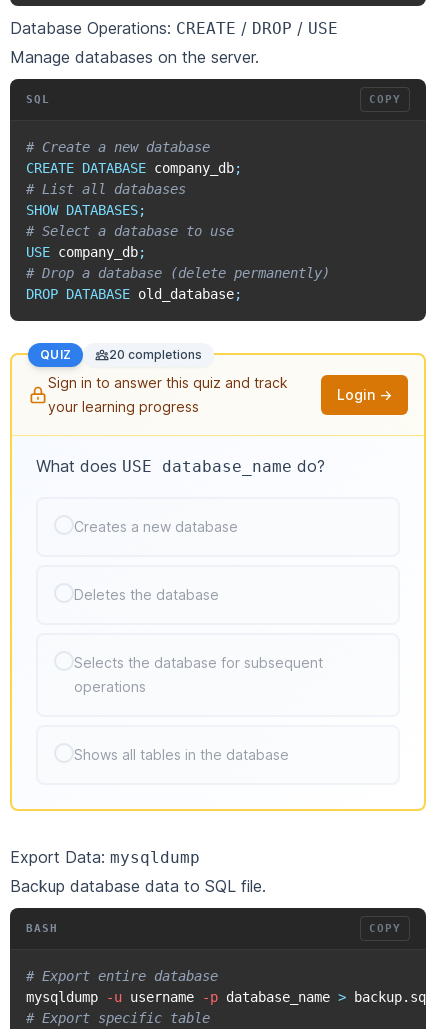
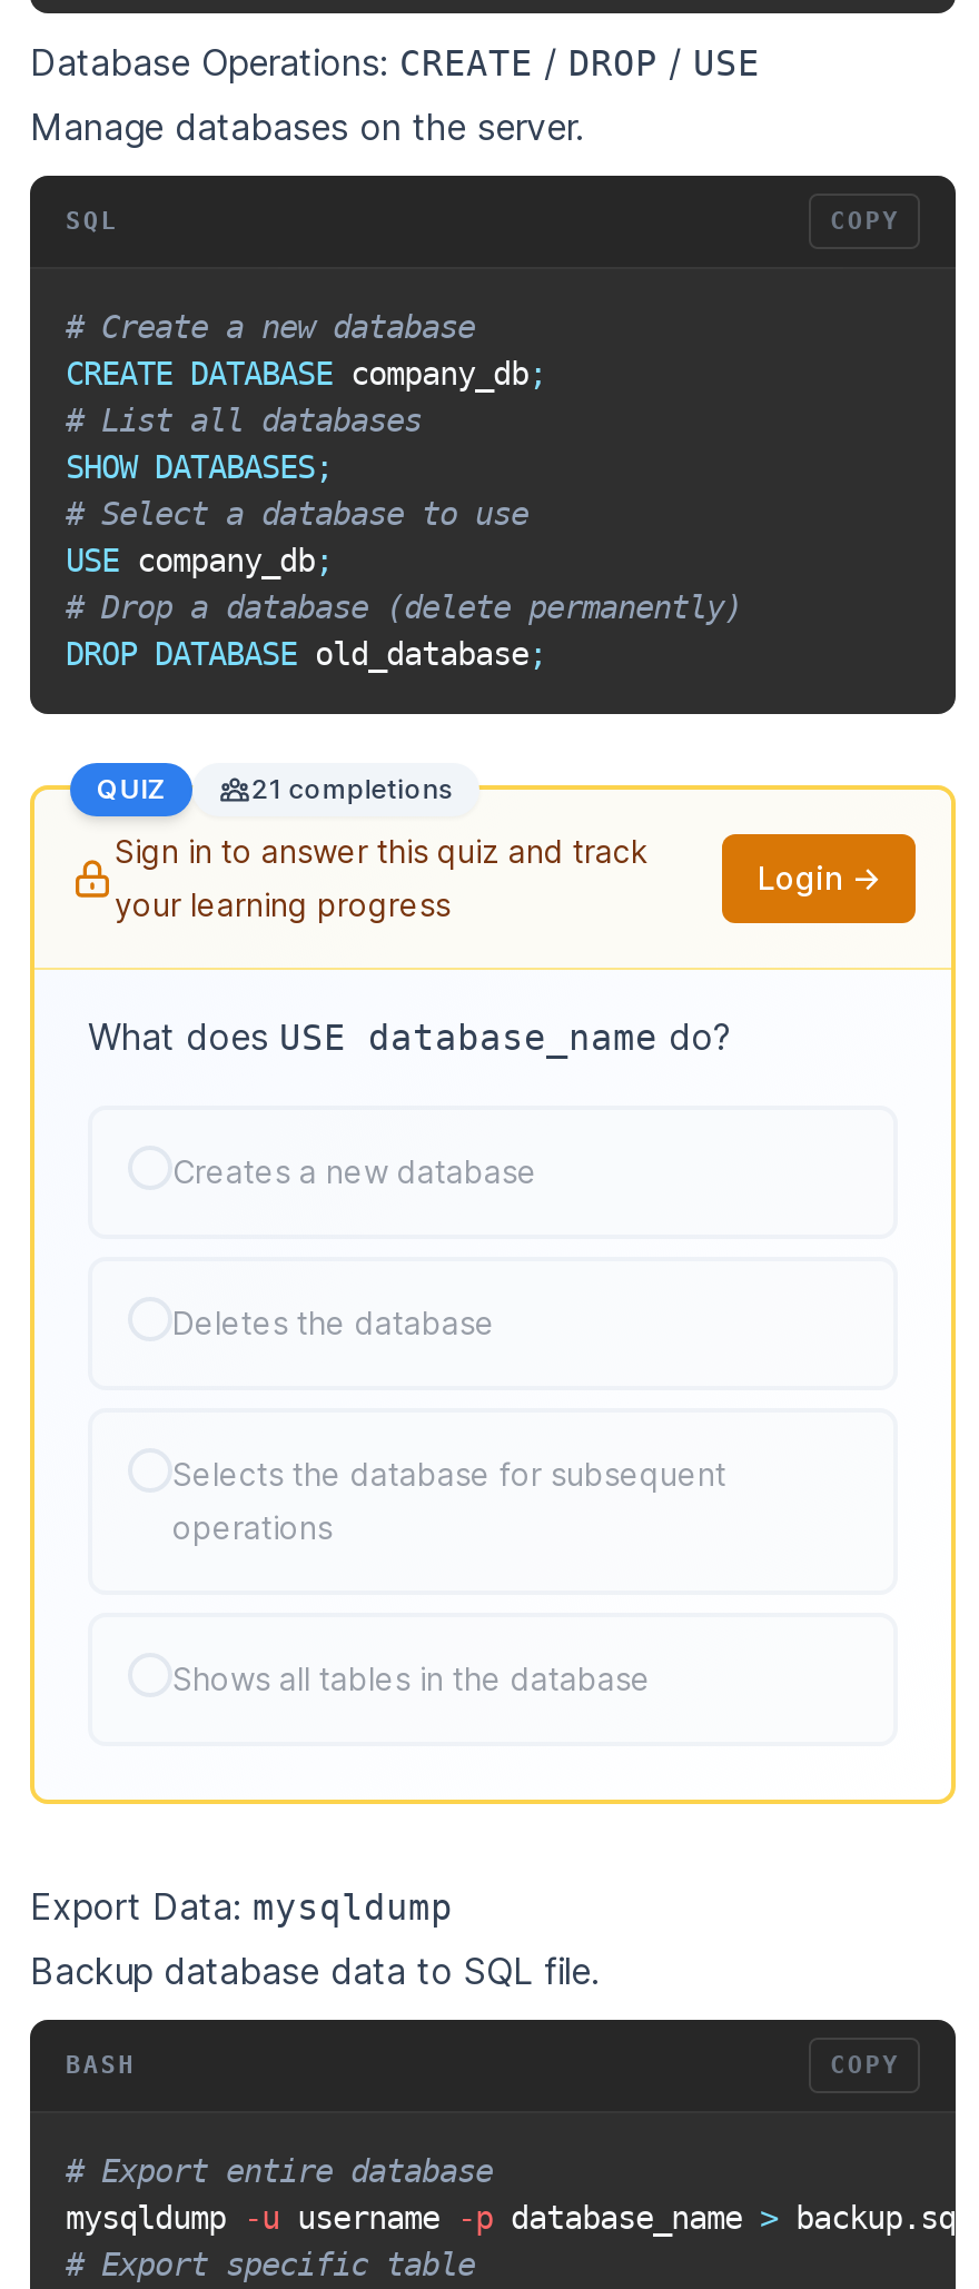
[109,347,202,362] 20 completions -> [251,772,453,805] 21 completions

